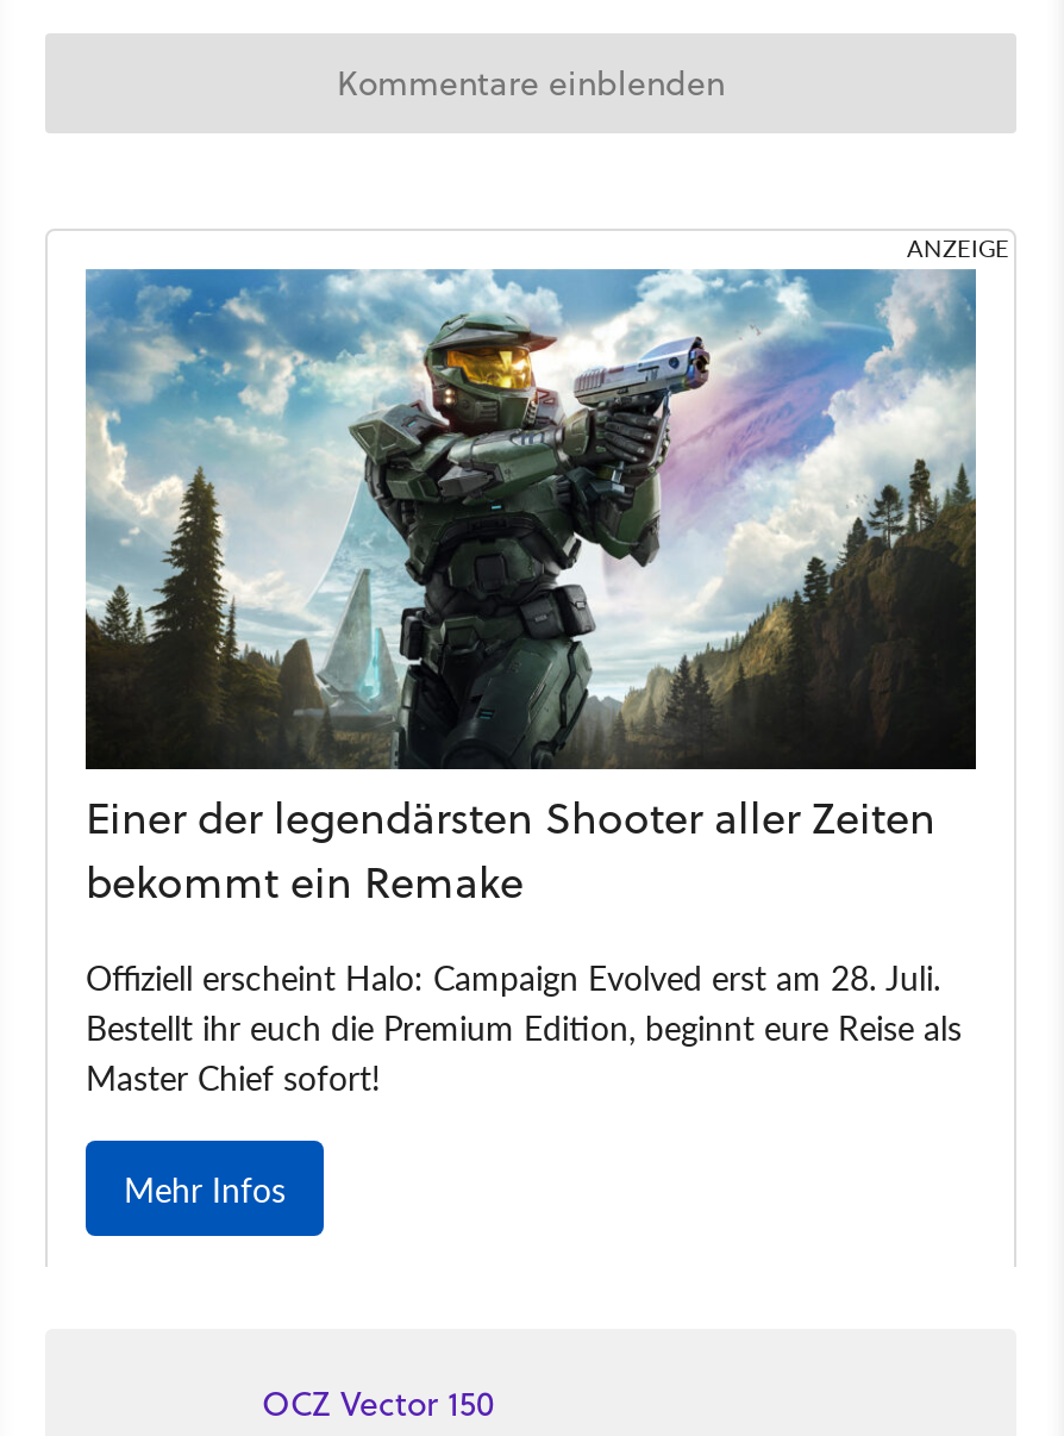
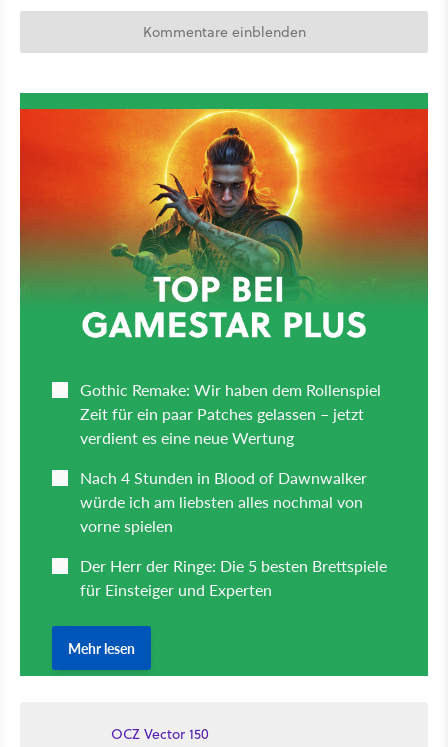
[45,229,1016,1267] [image] -> [19,92,429,677] [image]

